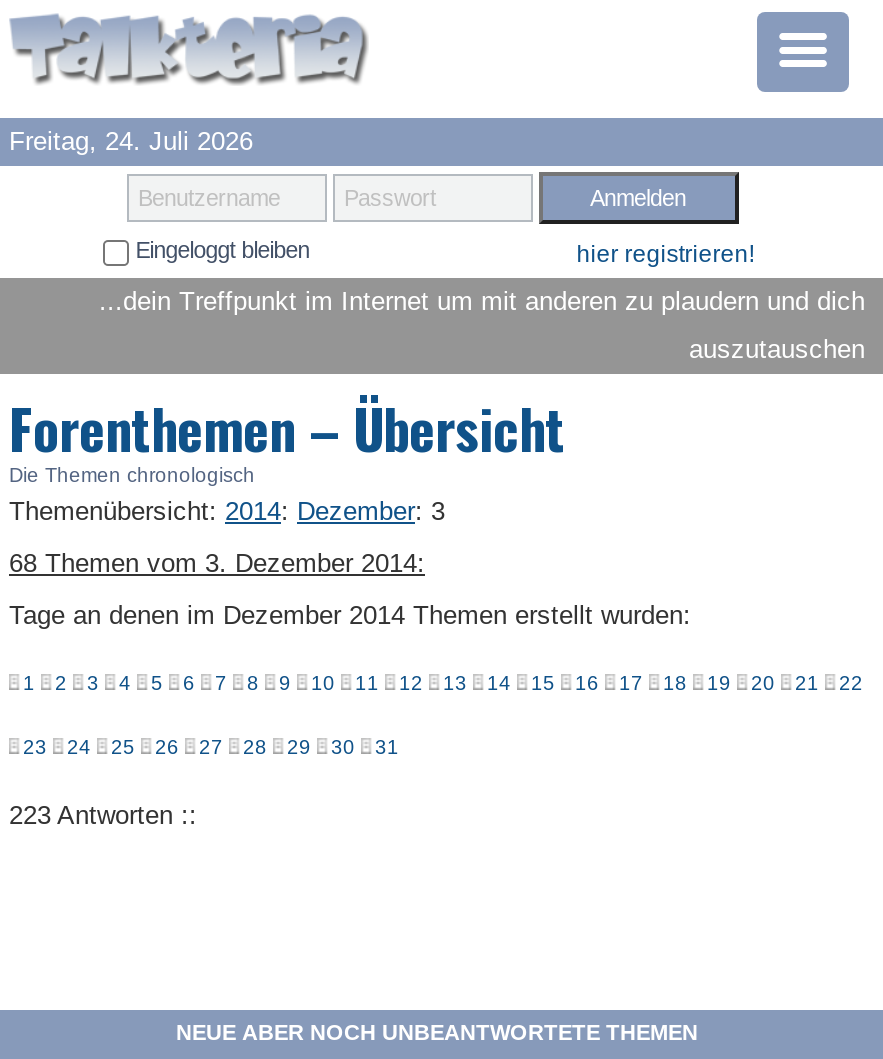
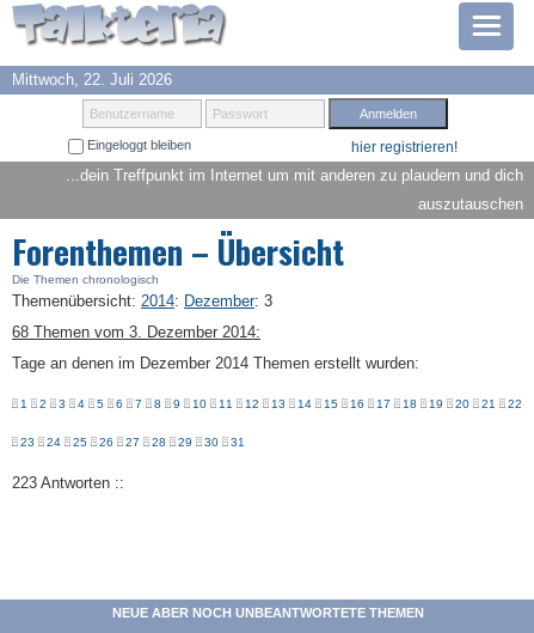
[9,126,253,156] Freitag, 24. Juli 2026 -> [12,71,172,89] Mittwoch, 22. Juli 2026

